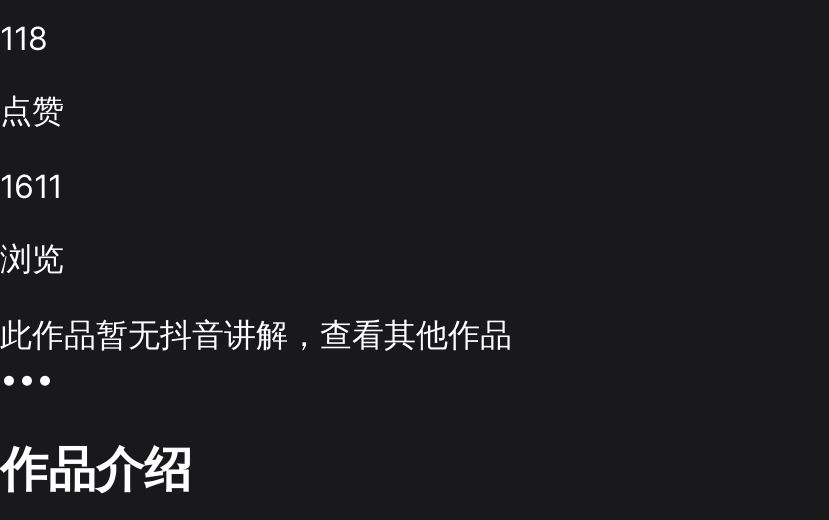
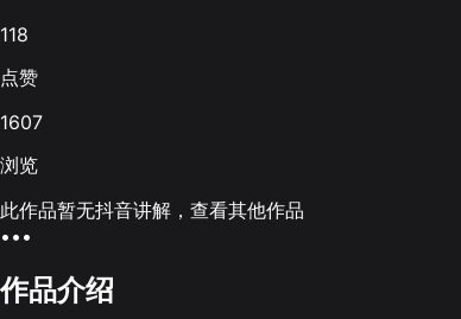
[0,166,62,206] 1611 -> [0,110,43,134] 1607

